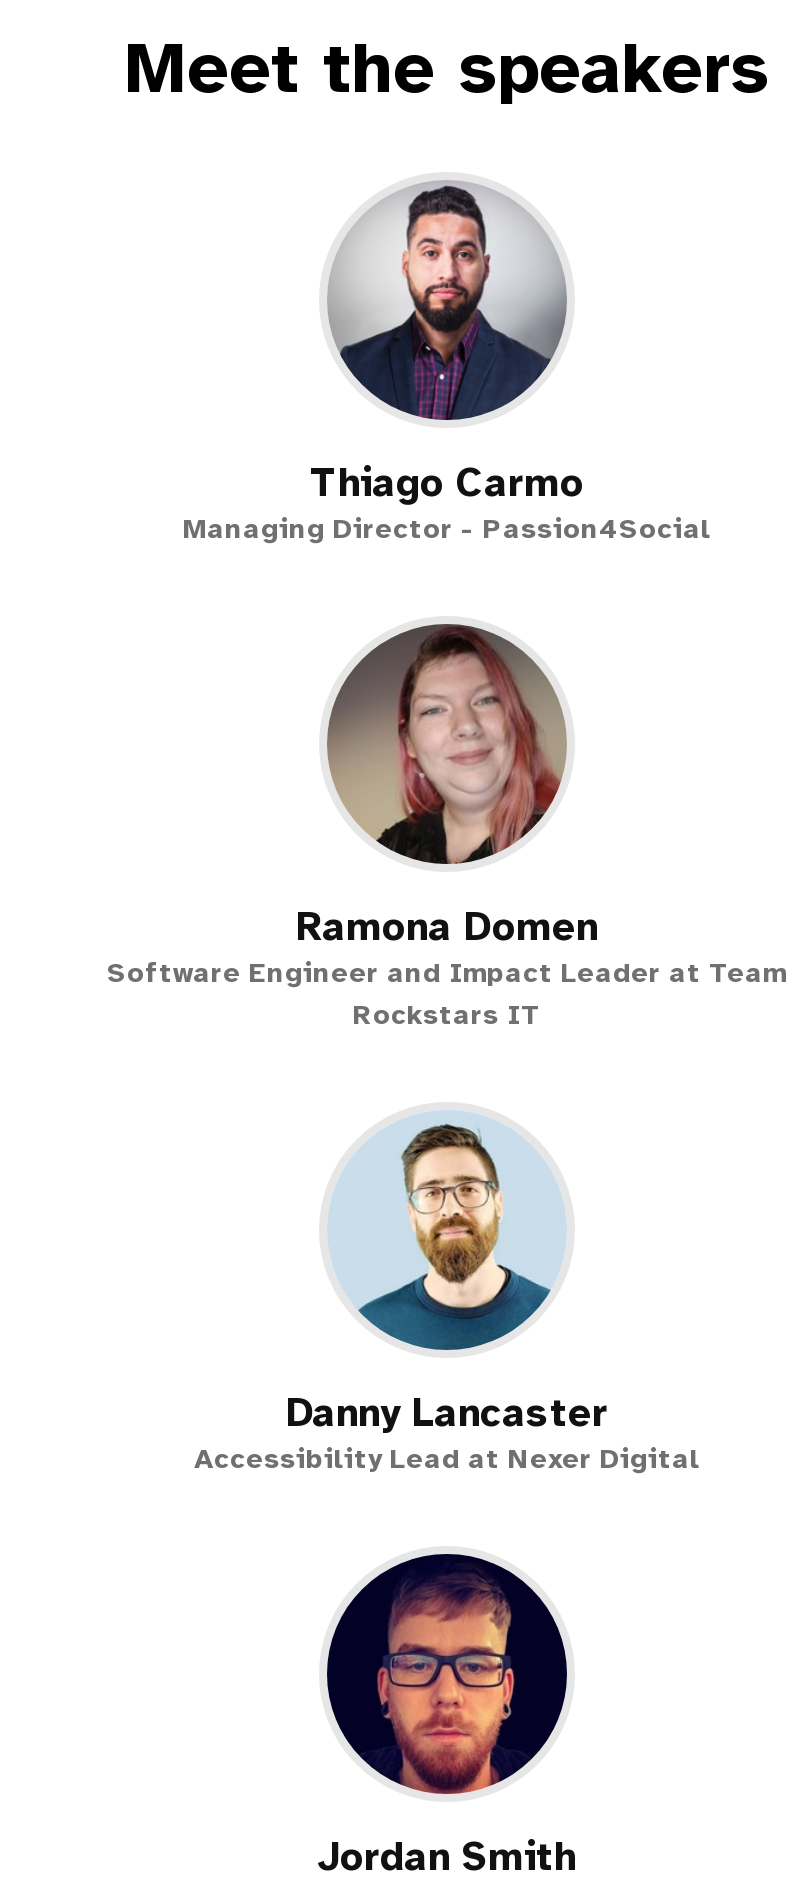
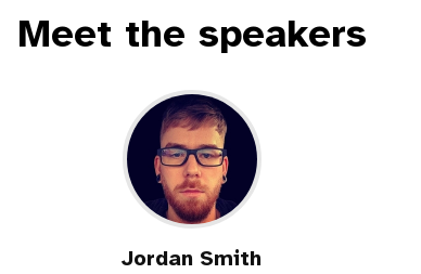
[183,180,711,545] [image] | Thiago Carmo | Managing Director - Passion4Social -> none
[107,620,787,1031] [image] | Ramona Domen | Software Engineer and Impact Leader at Team | Rockstars IT -> none
[194,1108,700,1475] [image] | Danny Lancaster | Accessibility Lead at Nexer Digital -> none

